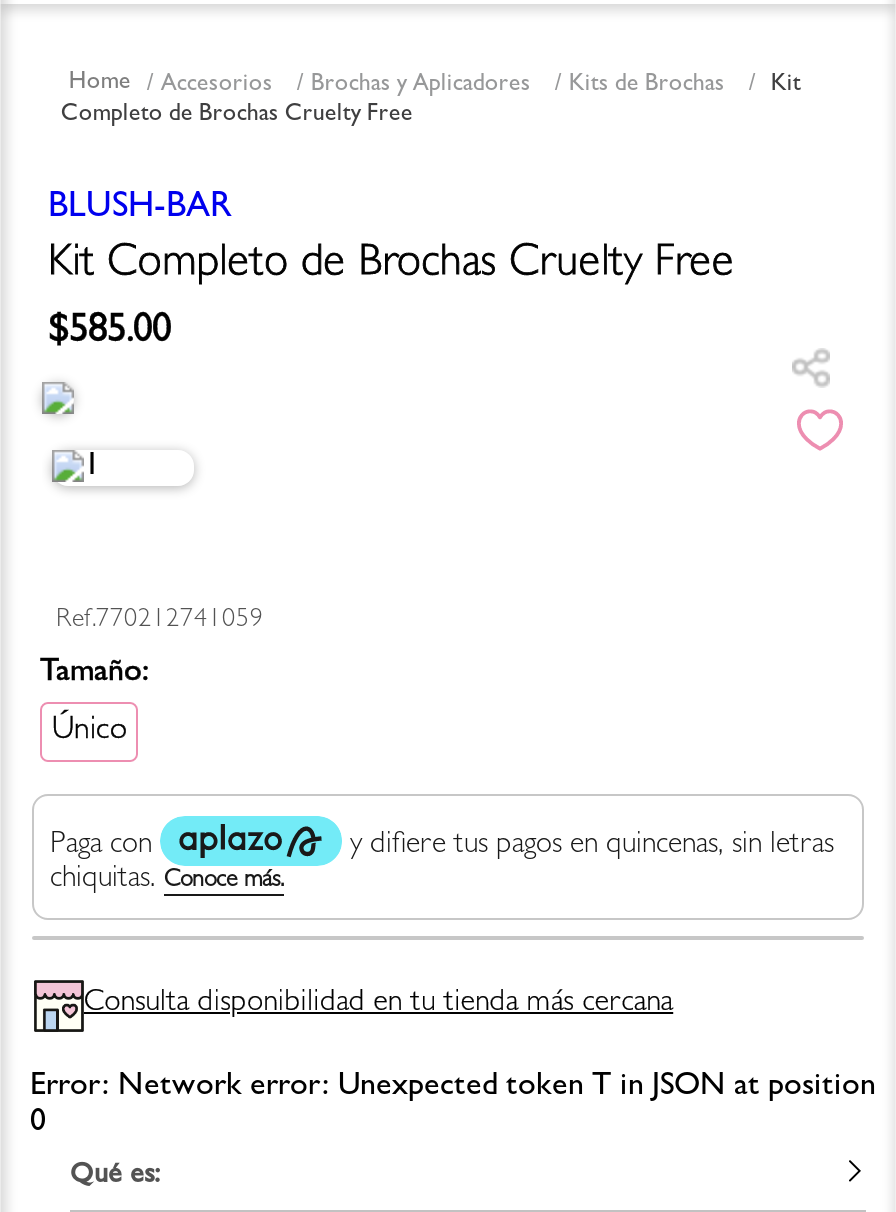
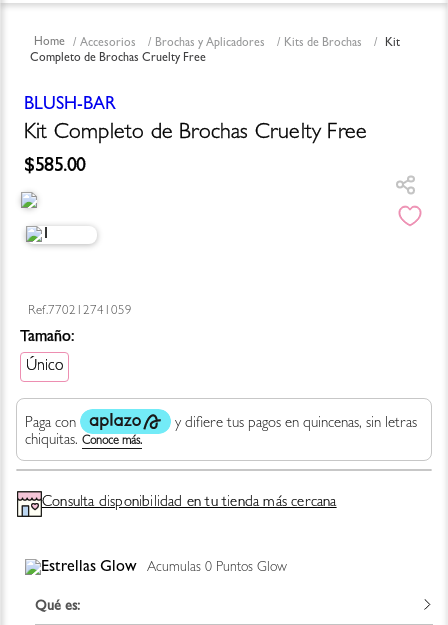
[30,1072,876,1140] Error: Network error: Unexpected token T in JSON at position | 0 -> [147,561,287,575] Acumulas 0 Puntos Glow

